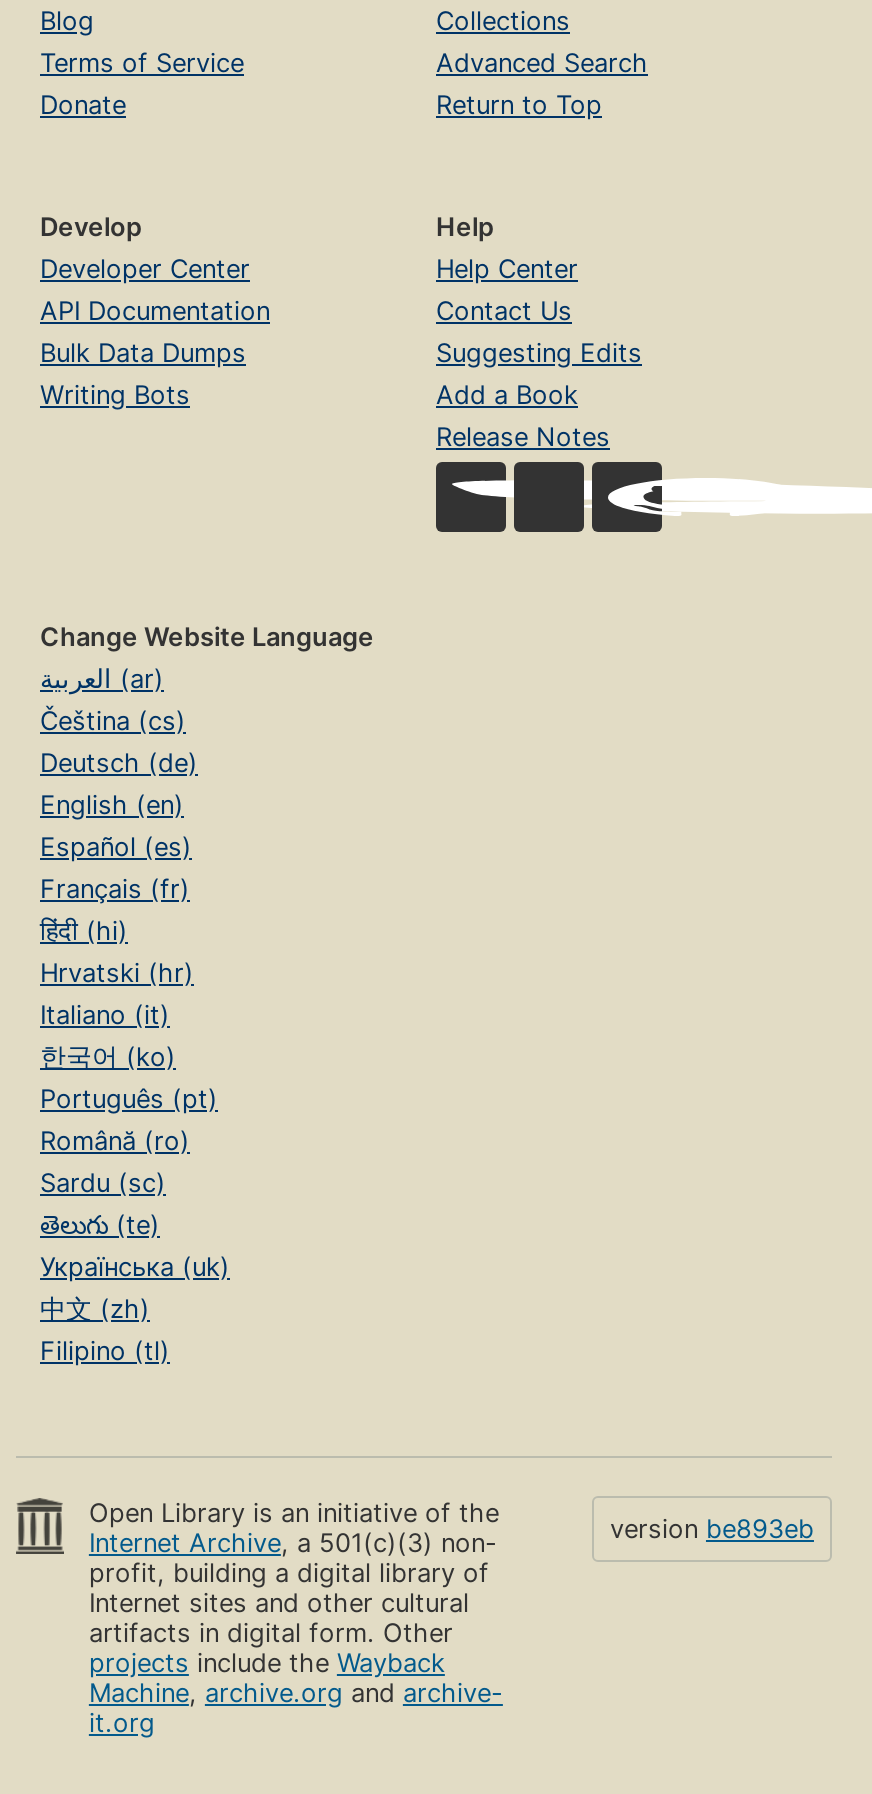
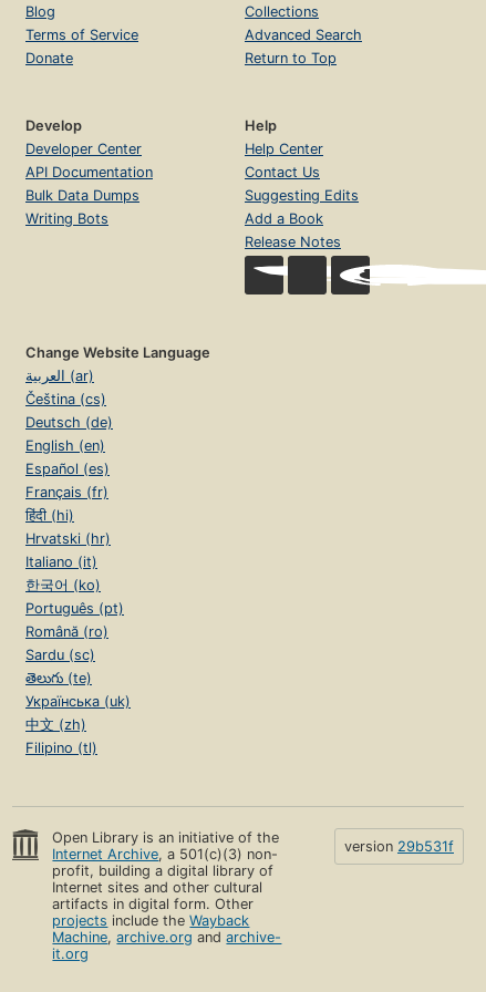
[610,1514,814,1544] version be893eb -> [344,838,454,855] version 29b531f

